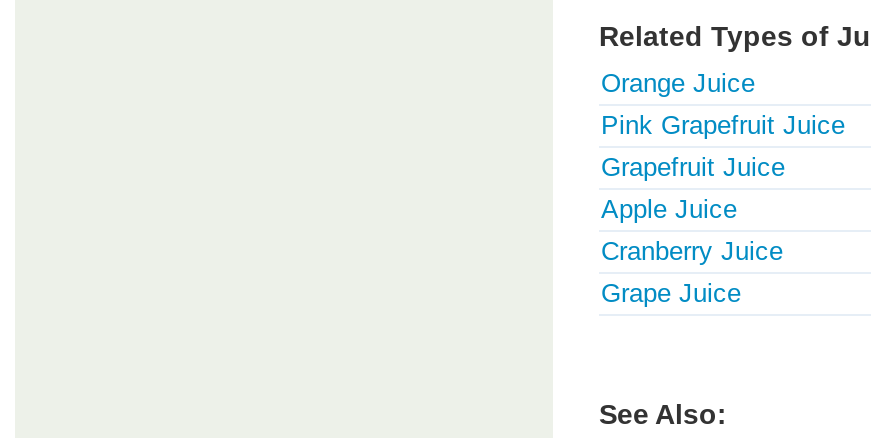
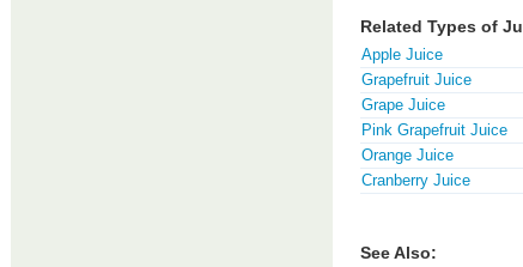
moved [601,68,845,140] -> [361,121,507,164]: Pink Grapefruit Juice | Orange Juice
moved [601,152,785,182] -> [361,71,472,89]: Grapefruit Juice
moved [601,194,737,224] -> [361,45,443,63]: Apple Juice
moved [601,236,783,266] -> [361,171,470,189]: Cranberry Juice
moved [601,278,741,308] -> [361,96,445,114]: Grape Juice

